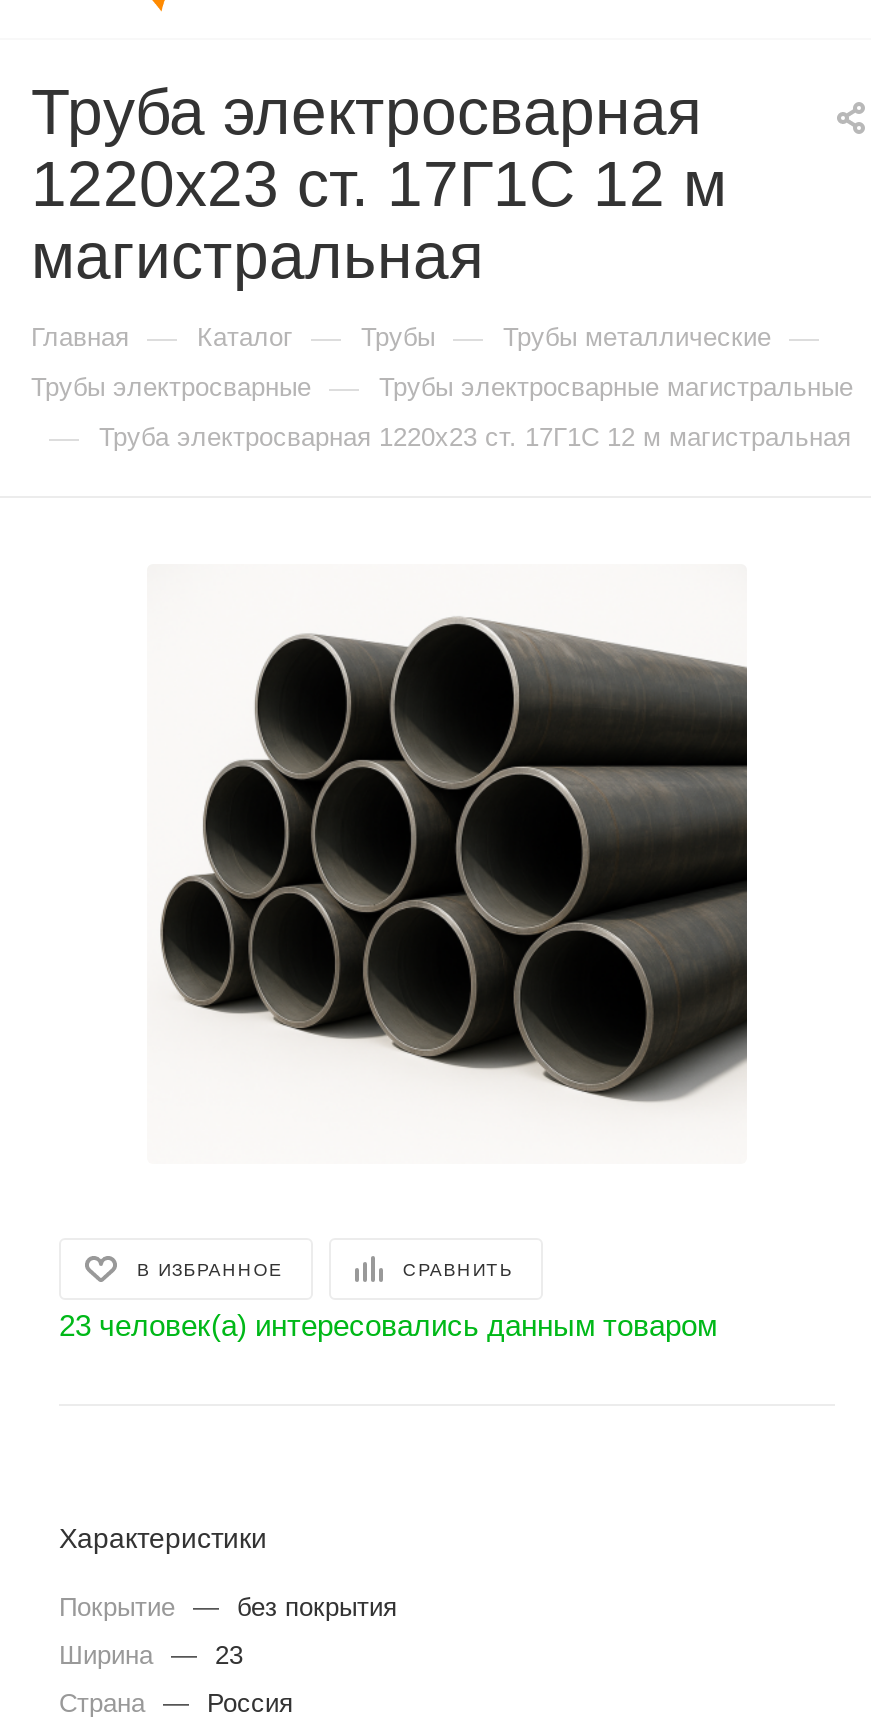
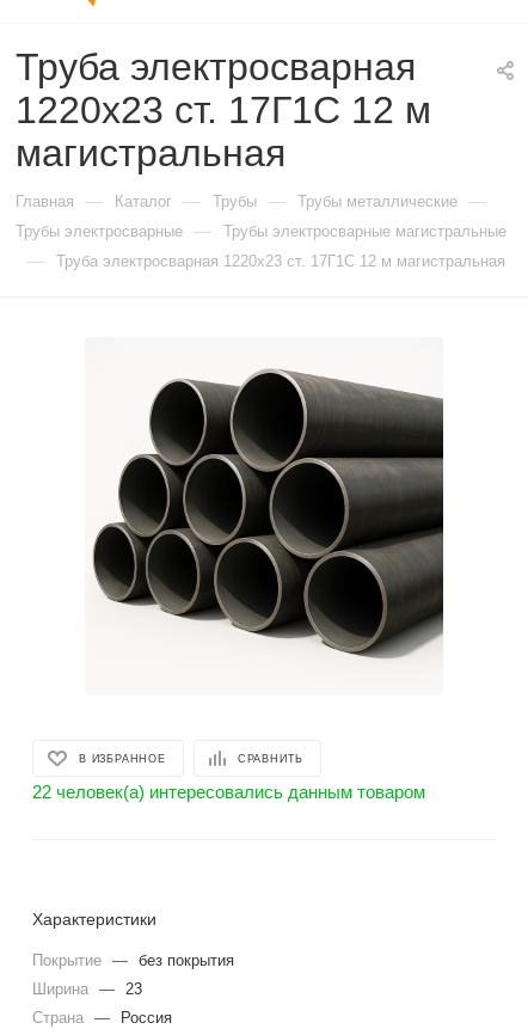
[59,1308,717,1342] 23 человек(а) интересовались данным товаром -> [32,782,425,802] 22 человек(а) интересовались данным товаром

